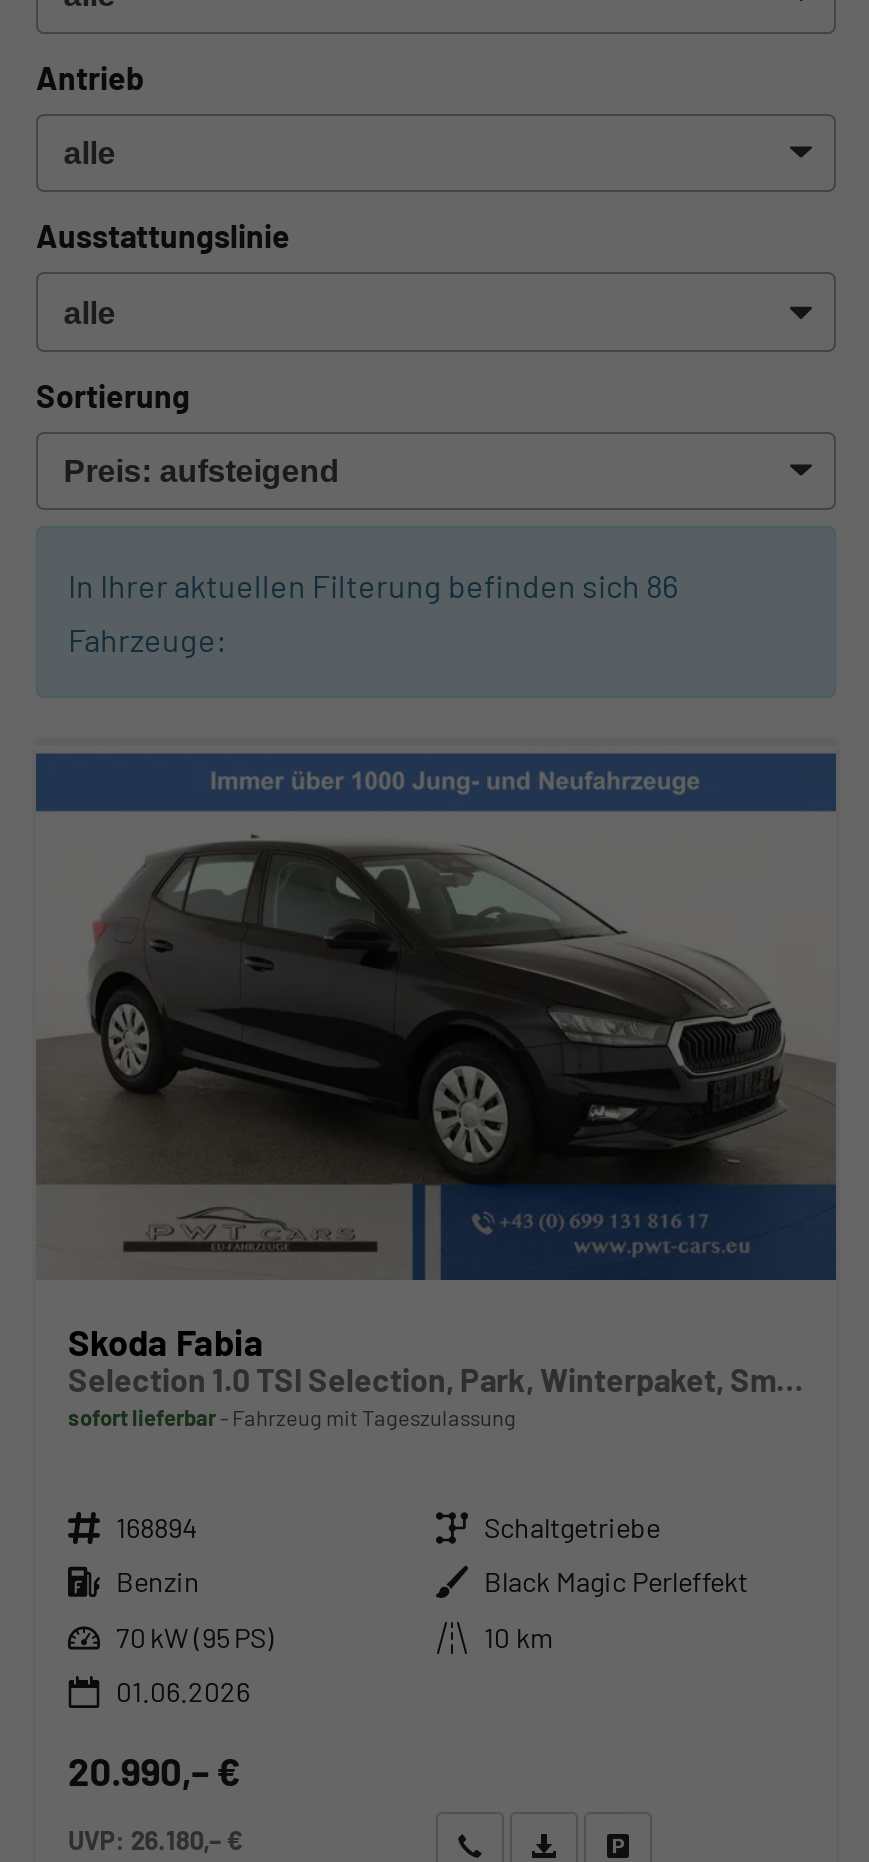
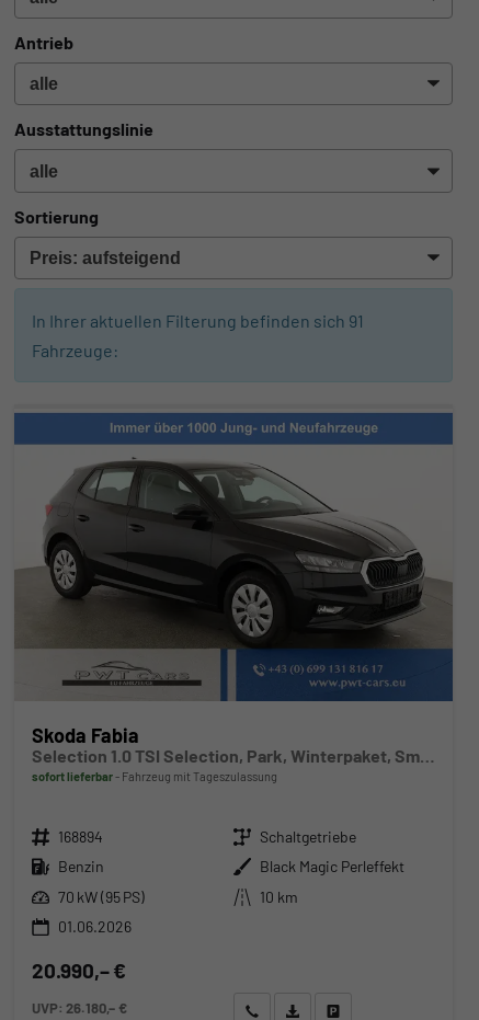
[68,567,678,605] In Ihrer aktuellen Filterung befinden sich 86 -> [32,310,364,331] In Ihrer aktuellen Filterung befinden sich 91

